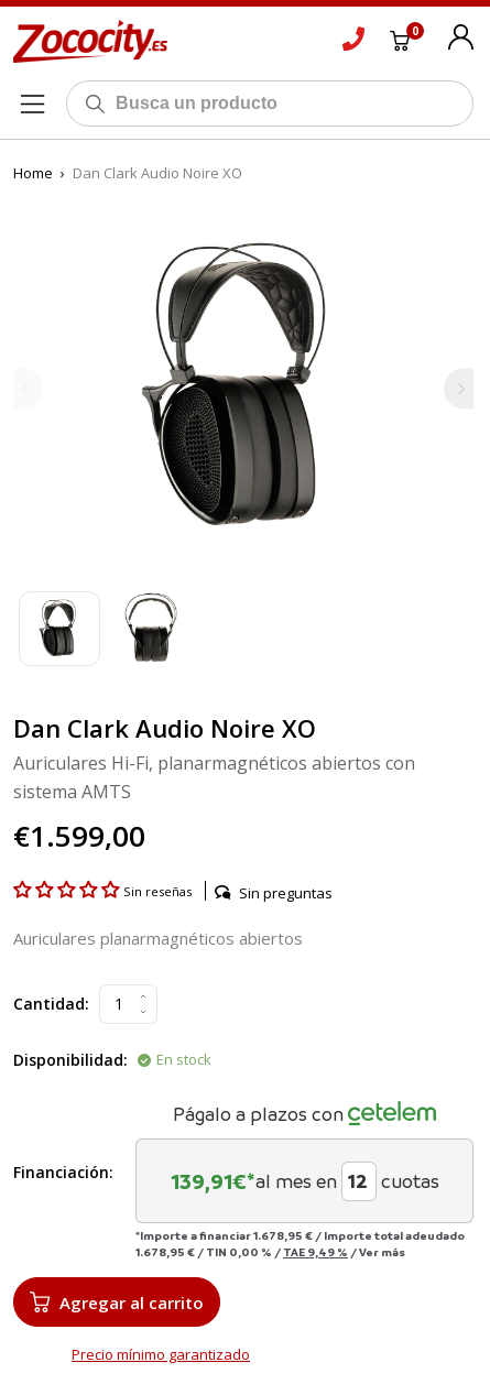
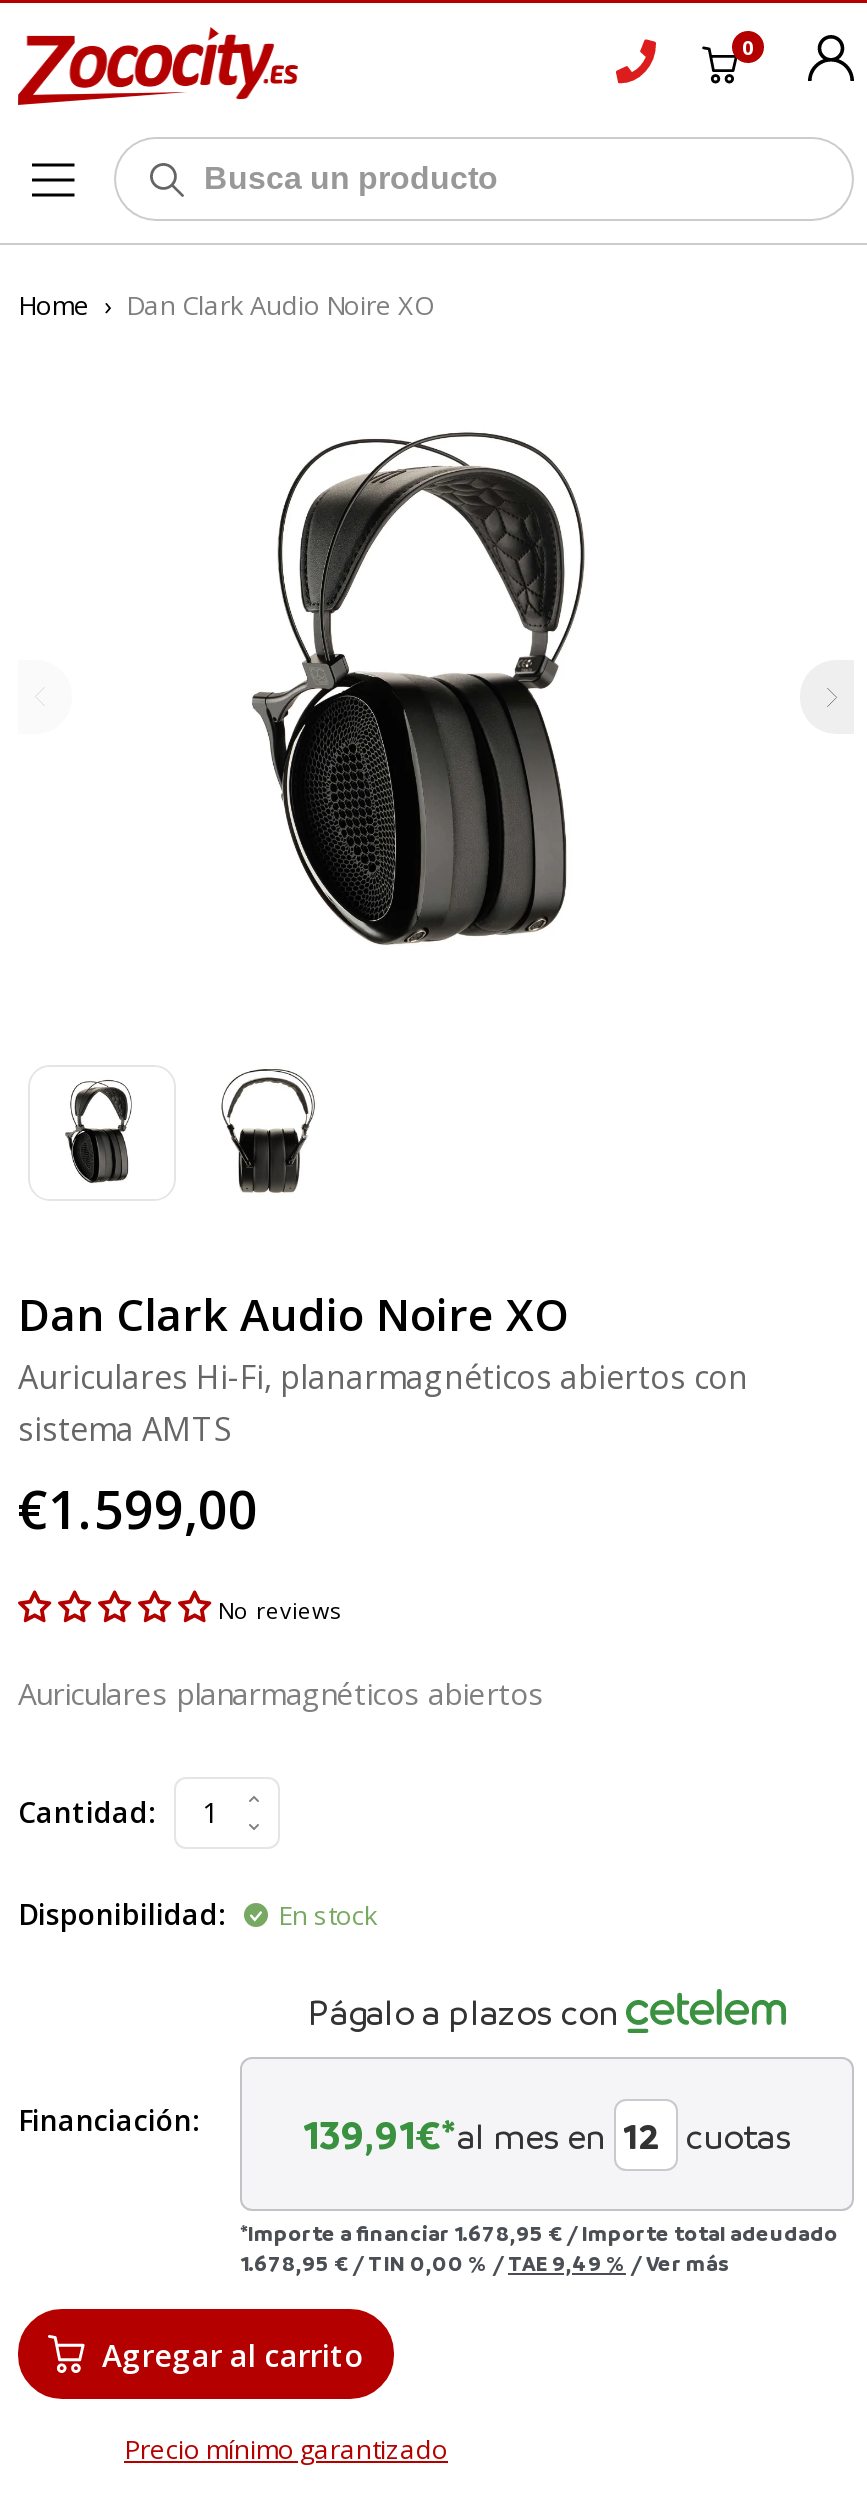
[123,883,333,902] Sin reseñas | Sin preguntas -> [218,1595,340,1625] No reviews

